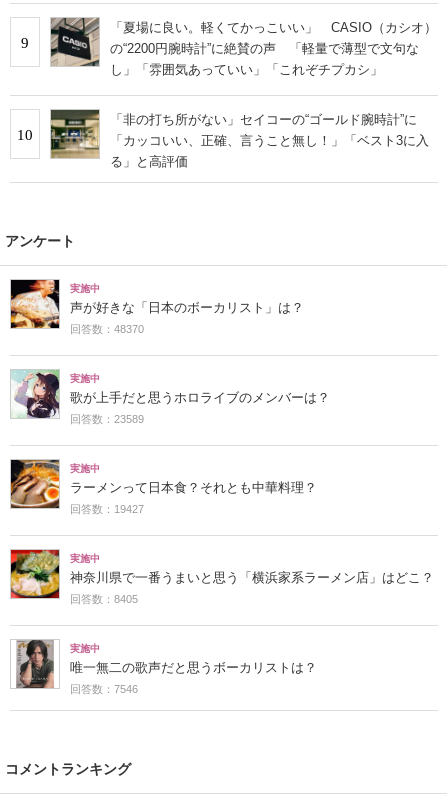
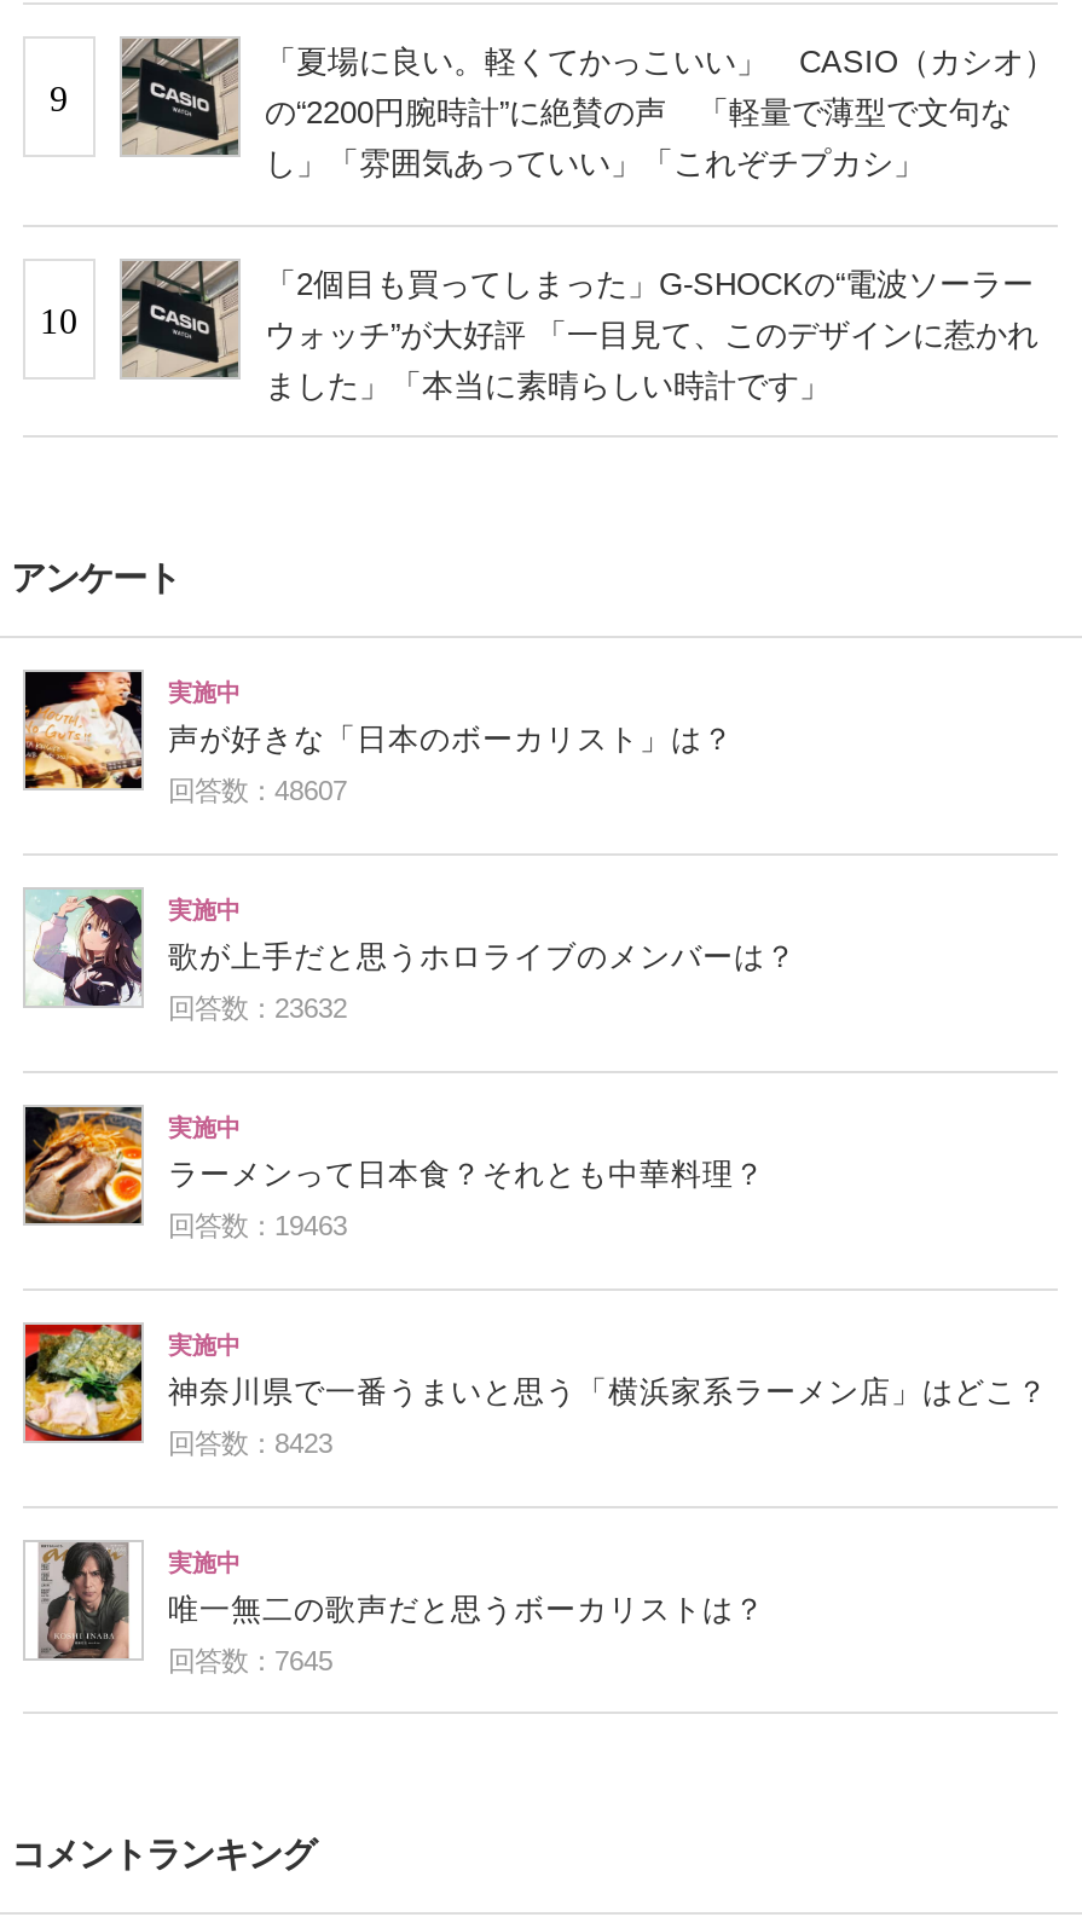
[50,110,429,169] [image] | 「非の打ち所がない」セイコーの“ゴールド腕時計”に | 「カッコいい、正確、言うこと無し！」「ベスト3に入 | る」と高評価 -> [120,259,1038,403] [image] | 「2個目も買ってしまった」G-SHOCKの“電波ソーラー | ウォッチ”が大好評 「一目見て、このデザインに惹かれ | ました」「本当に素晴らしい時計です」
[70,323,144,335] 回答数：48370 -> [168,776,347,805] 回答数：48607
[70,413,144,425] 回答数：23589 -> [168,993,347,1022] 回答数：23632
[70,503,144,515] 回答数：19427 -> [168,1211,347,1240] 回答数：19463
[70,593,138,605] 回答数：8405 -> [168,1428,332,1457] 回答数：8423
[70,683,138,695] 回答数：7546 -> [168,1646,332,1675] 回答数：7645

